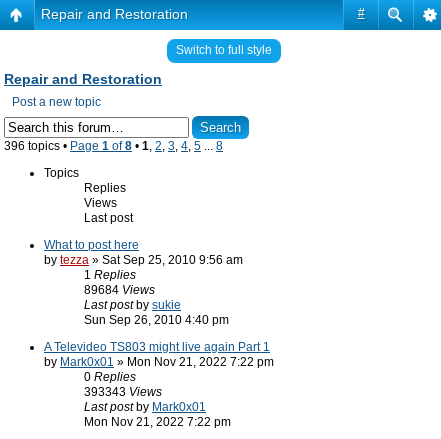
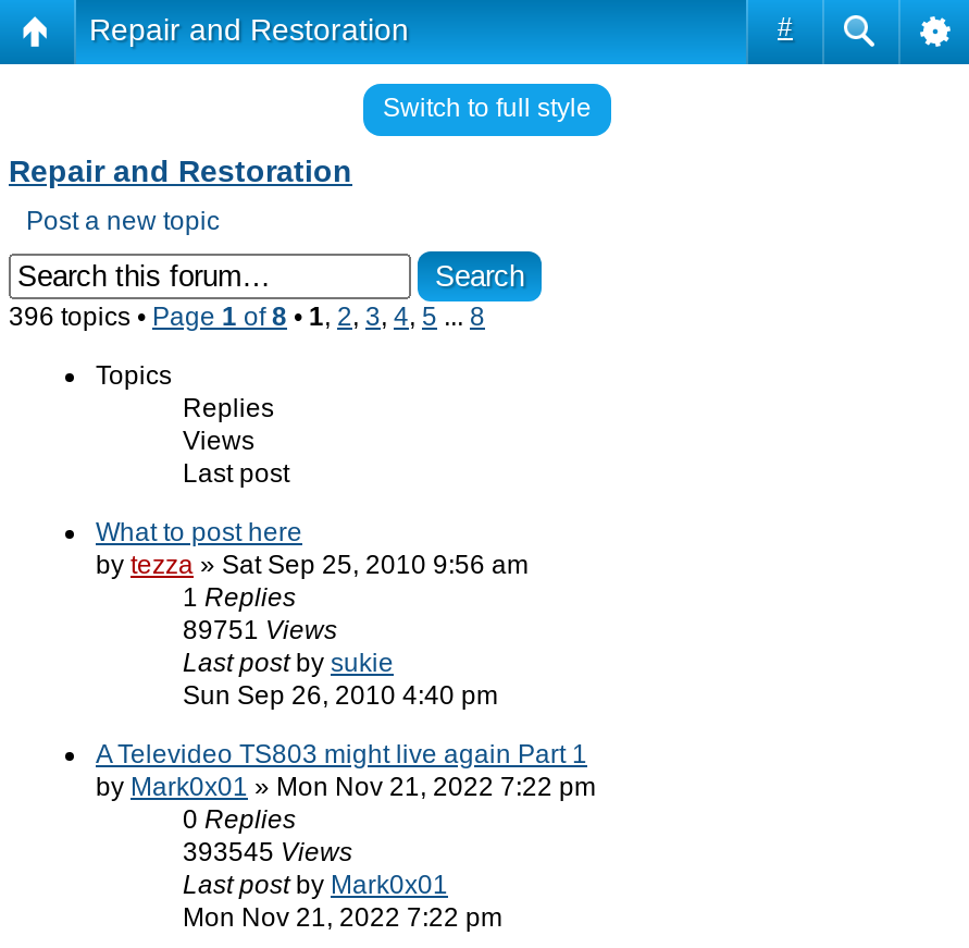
[84,283,155,297] 89684 Views -> [183,615,337,645] 89751 Views
[84,385,162,399] 393343 Views -> [183,837,352,867] 393545 Views

